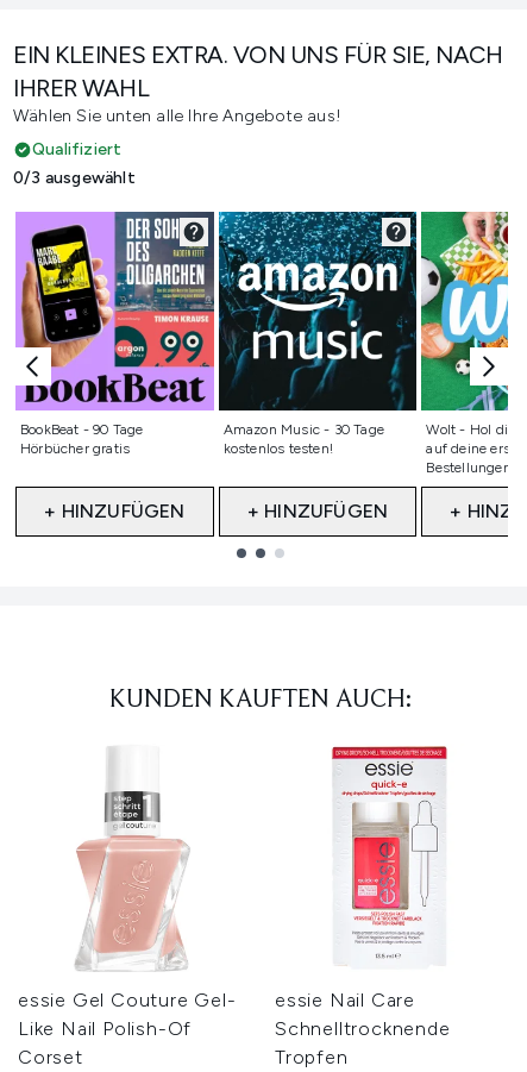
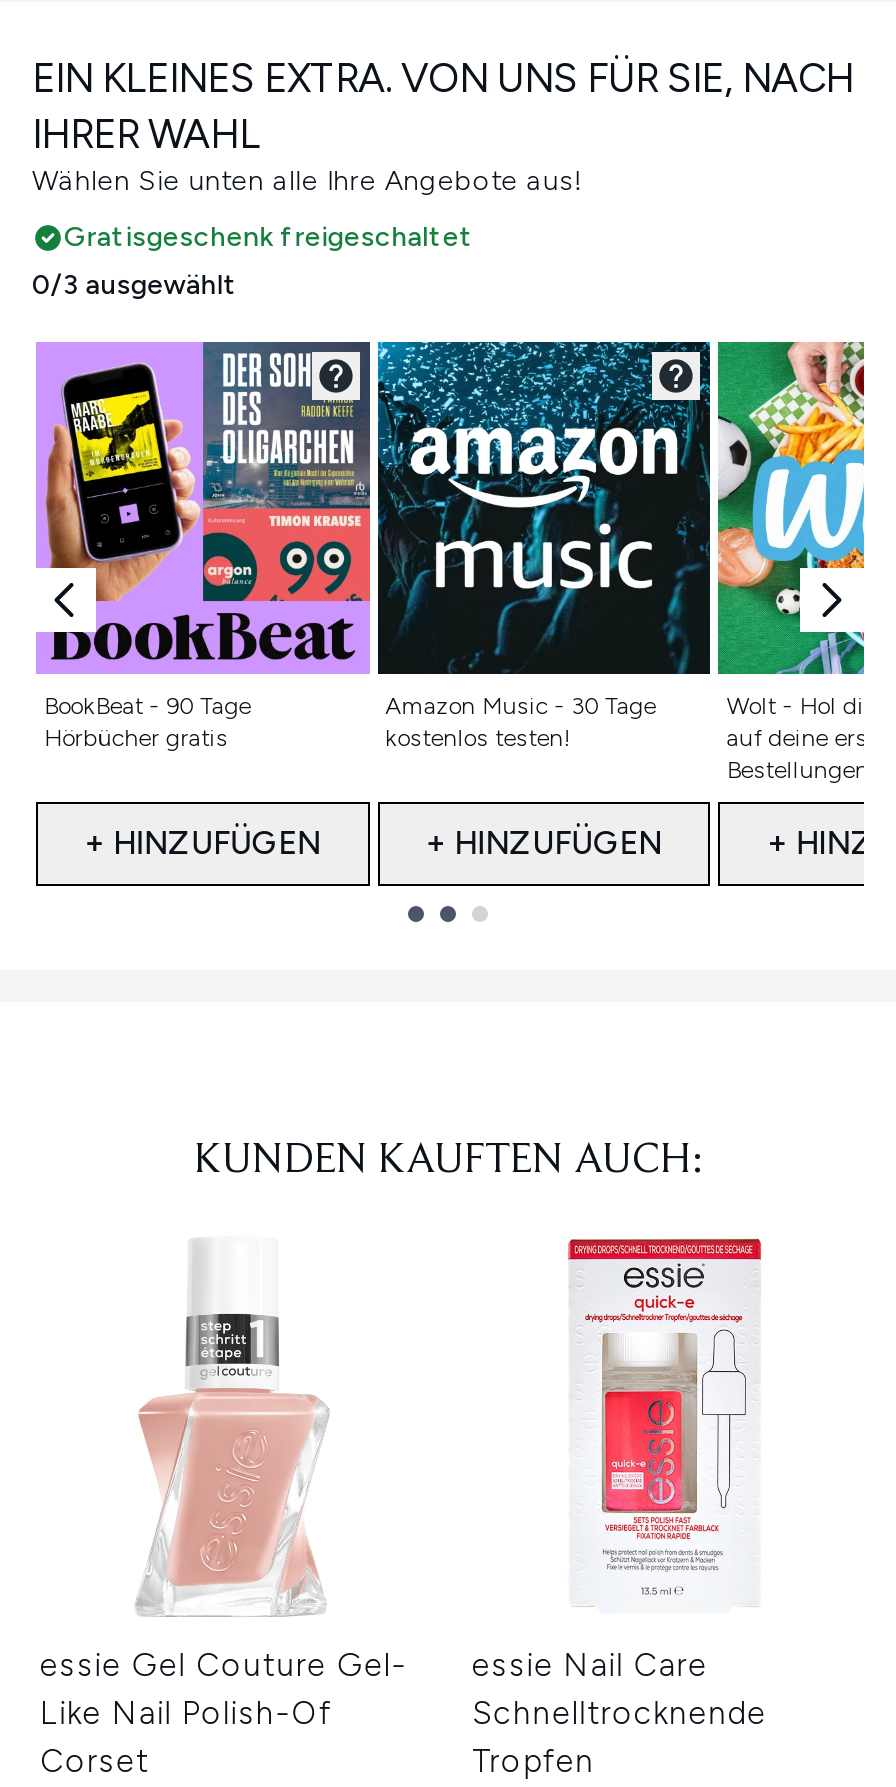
[32,139,122,159] Qualifiziert -> [64,219,474,253] Gratisgeschenk freigeschaltet

